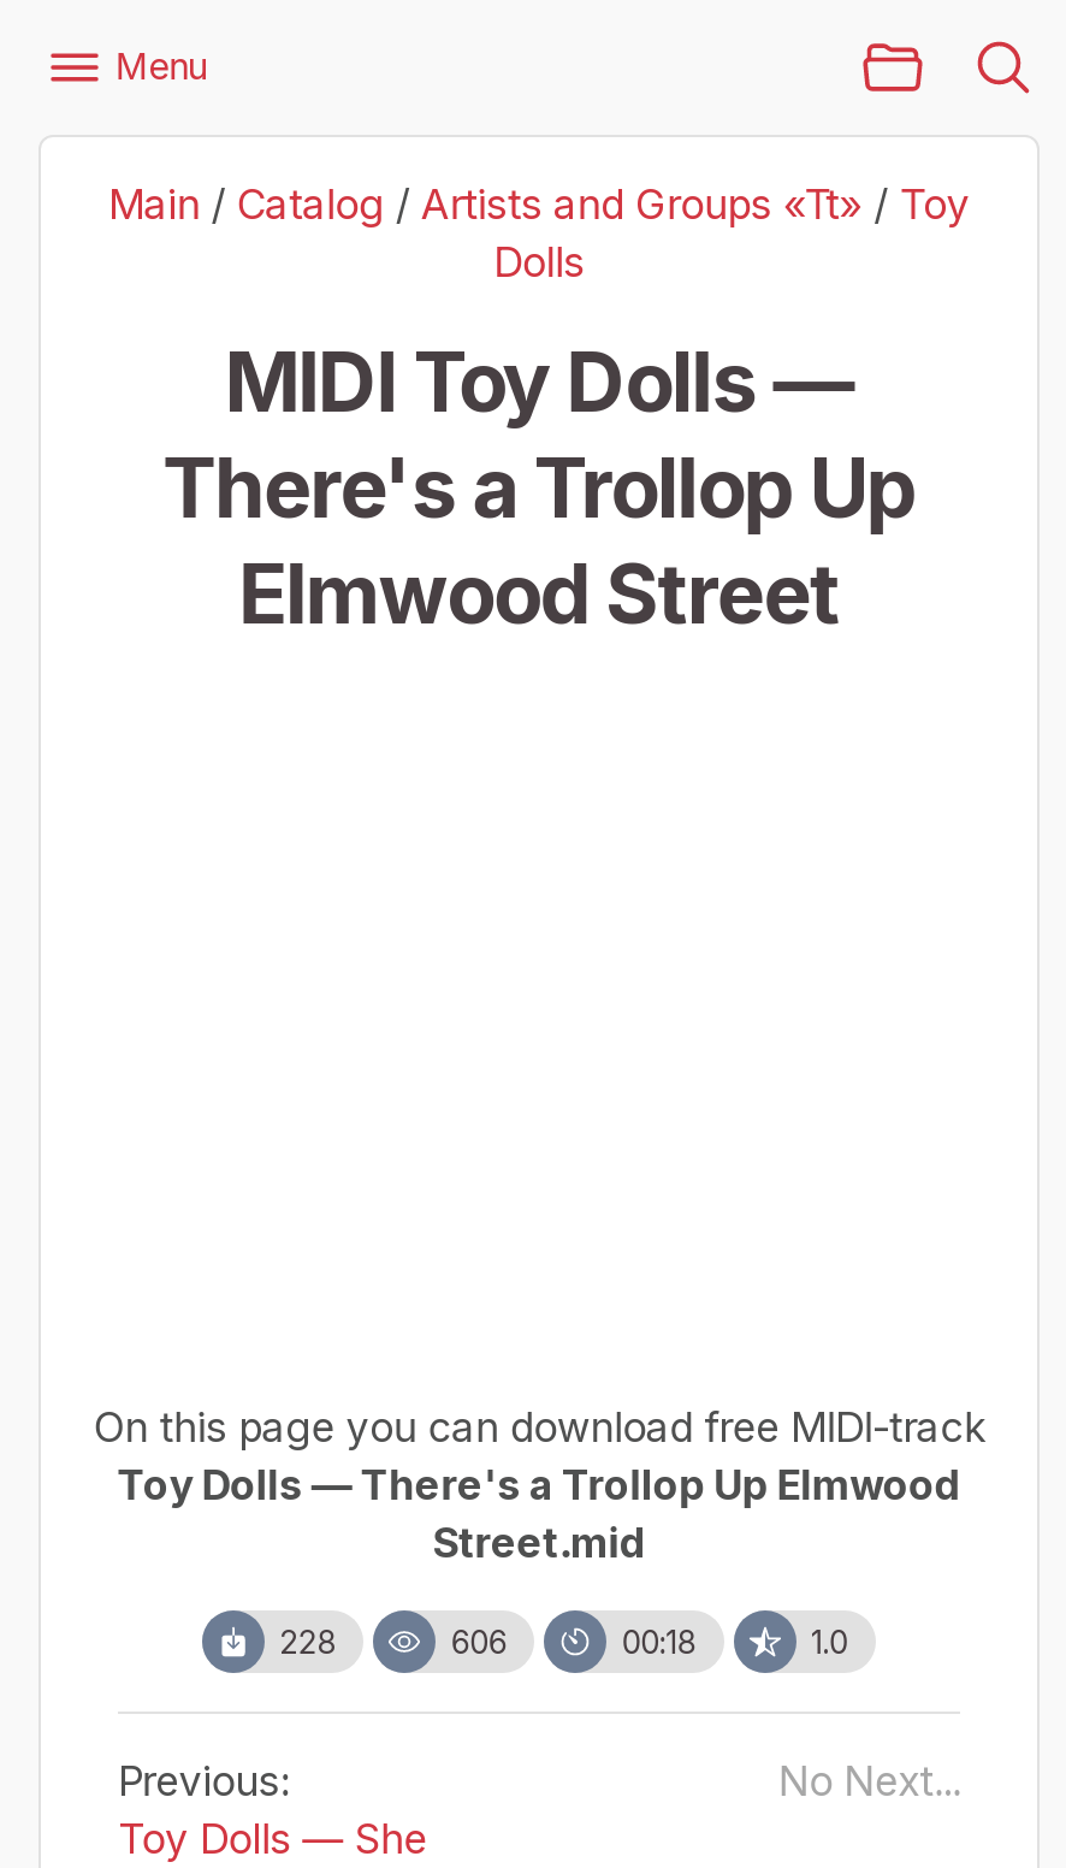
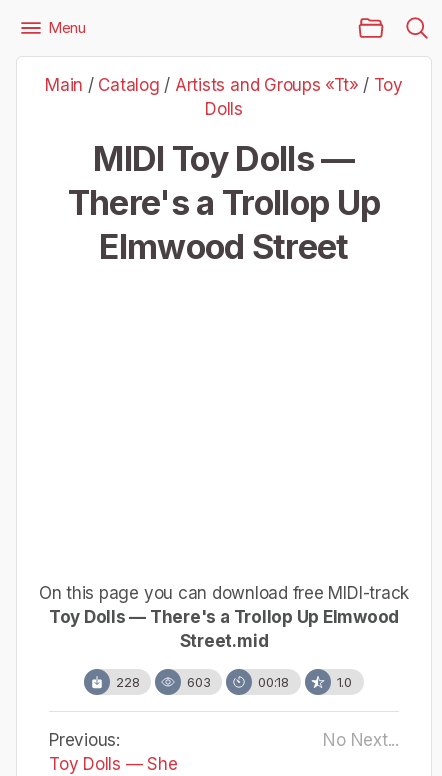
[450,1621,506,1660] 606 -> [187,673,210,689] 603

